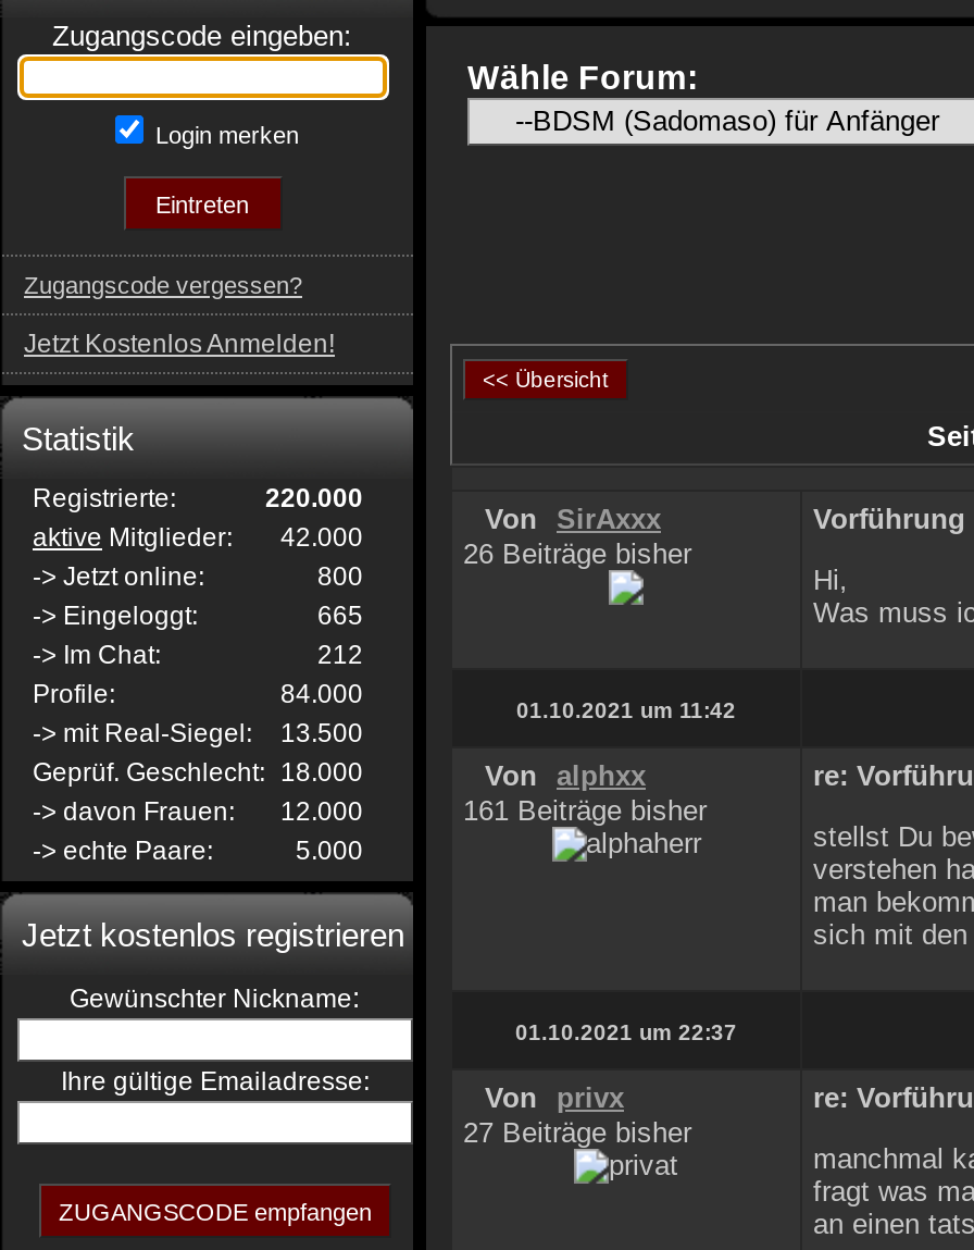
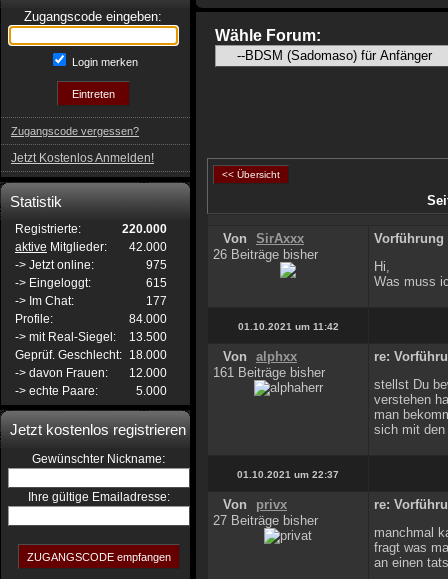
[317,561,363,592] 800 -> [146,258,167,272] 975
[317,601,363,631] 665 -> [146,276,167,290] 615
[317,640,363,670] 212 -> [146,294,167,308] 177

